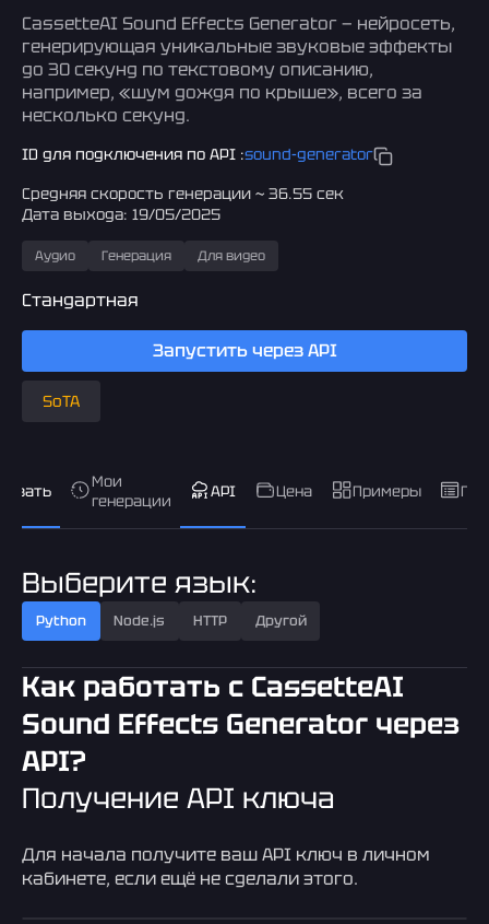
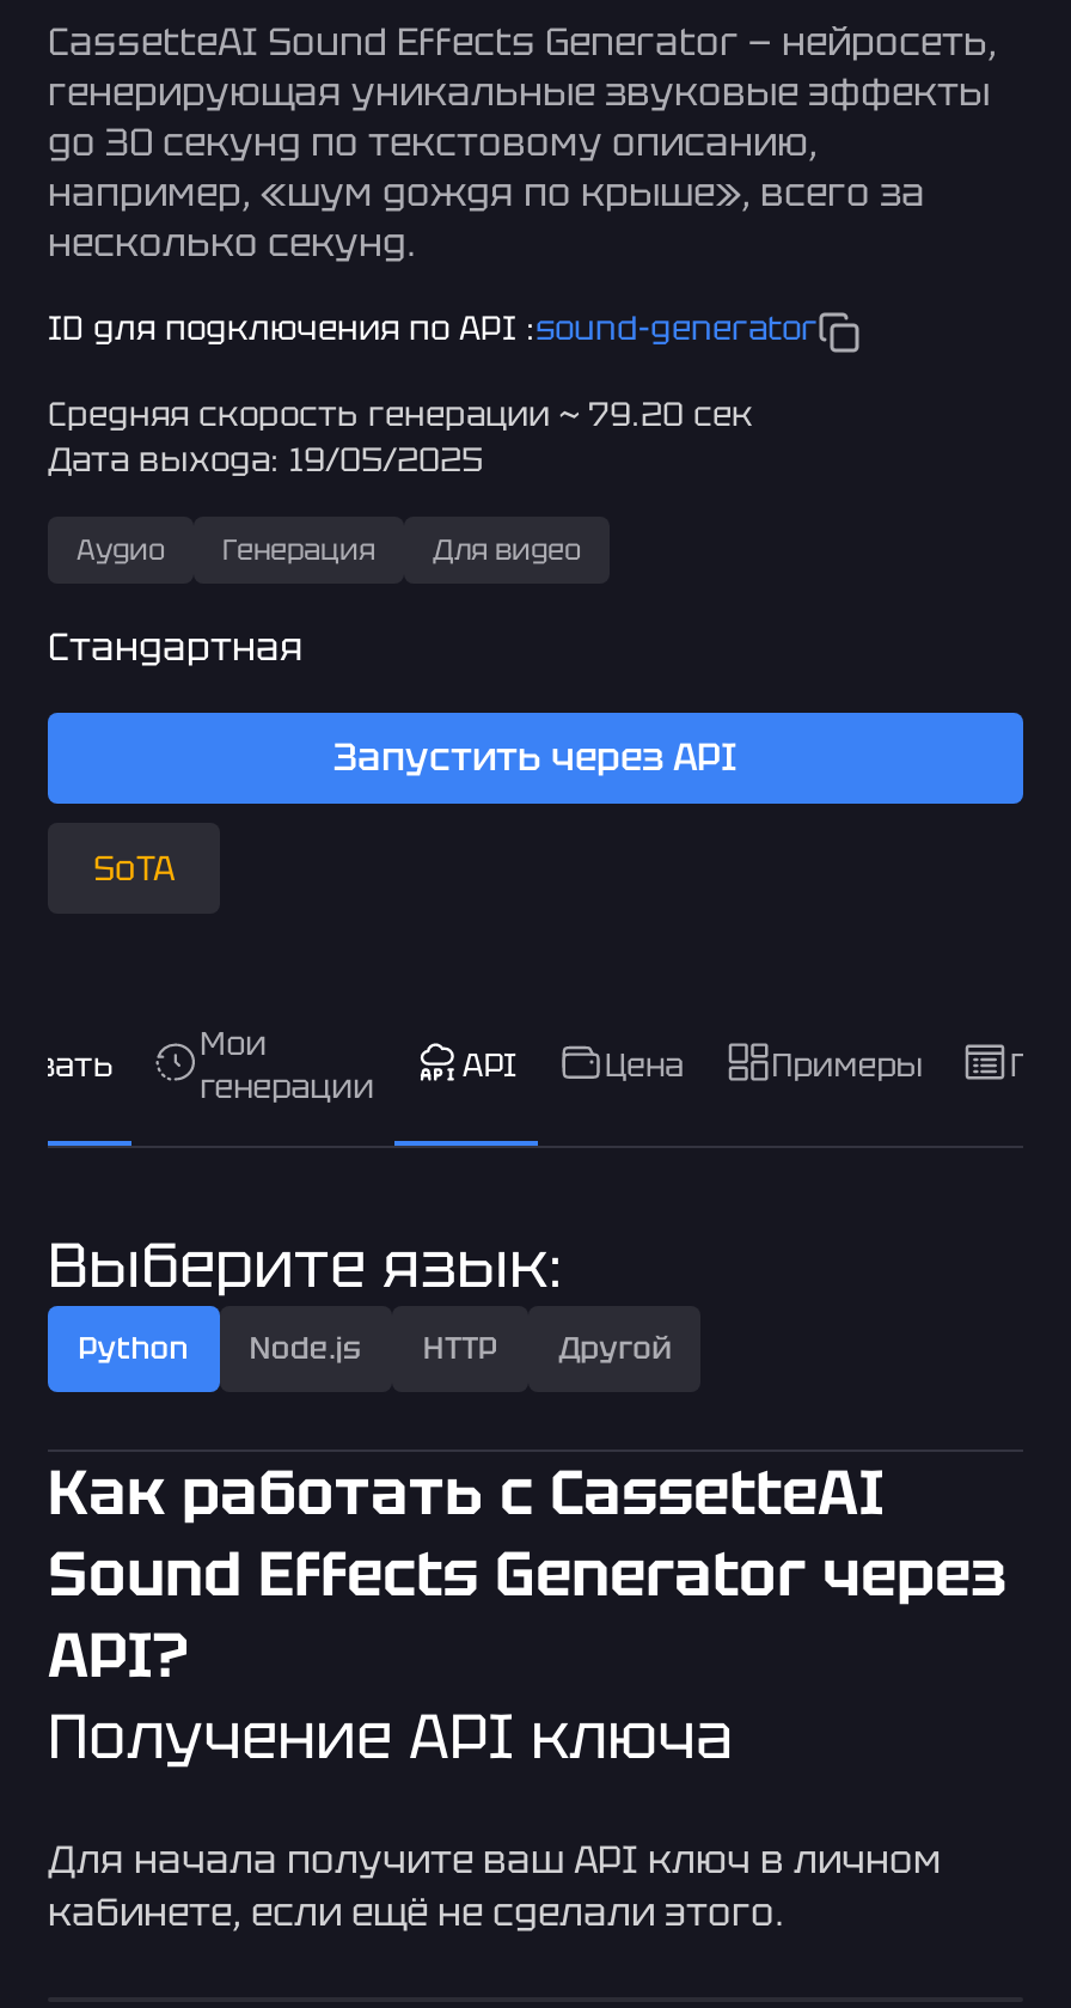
[22,183,344,203] Средняя скорость генерации ~ 36.55 сек -> [48,391,753,434] Средняя скорость генерации ~ 79.20 сек

